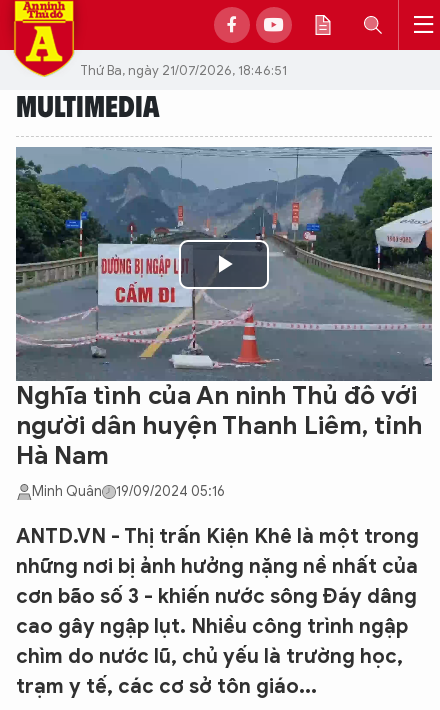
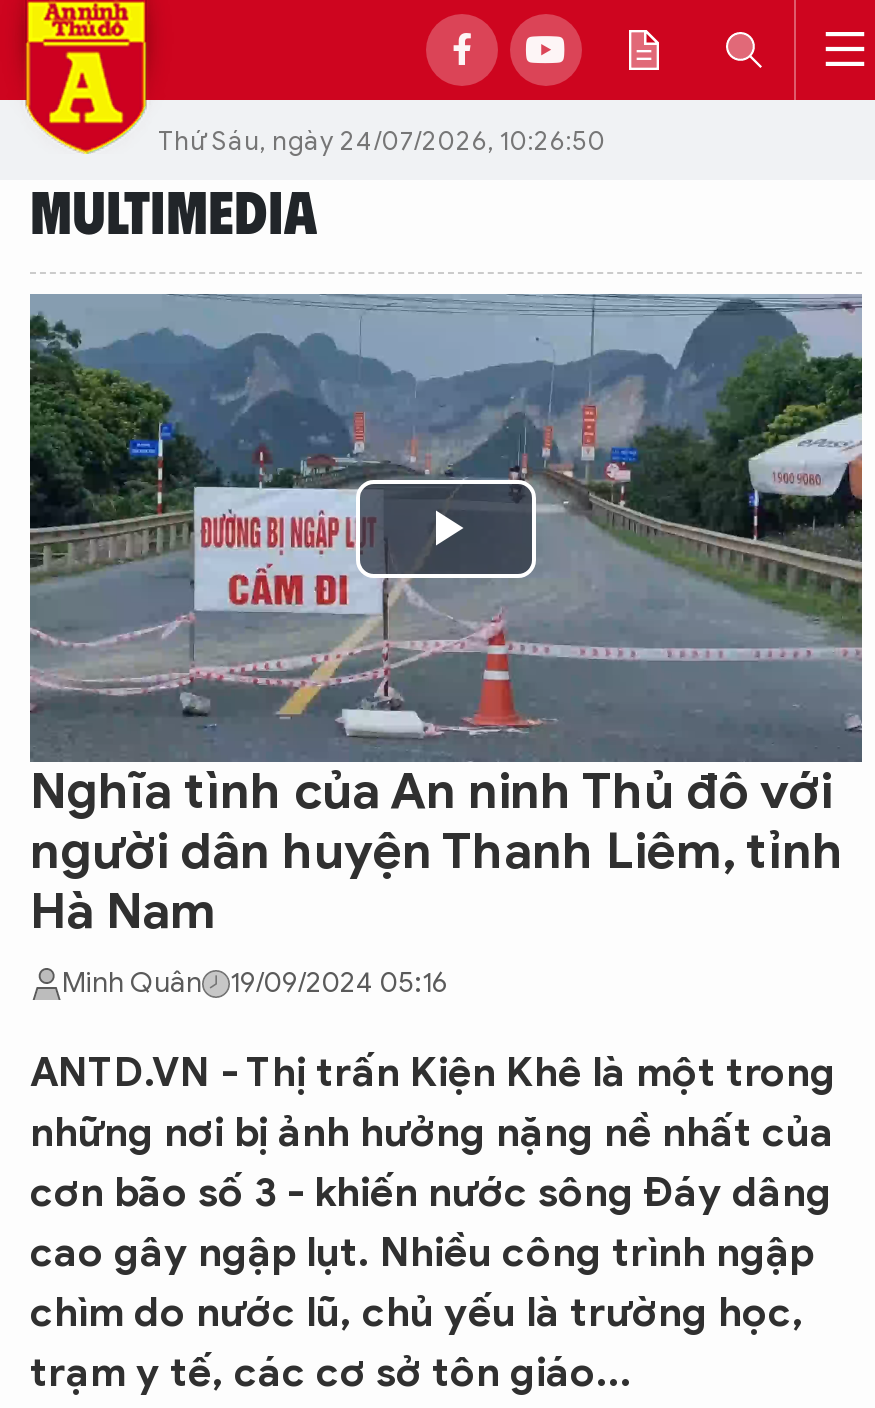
[80,61,287,78] Thứ Ba, ngày 21/07/2026, 18:46:51 -> [158,123,606,157] Thứ Sáu, ngày 24/07/2026, 10:26:50

